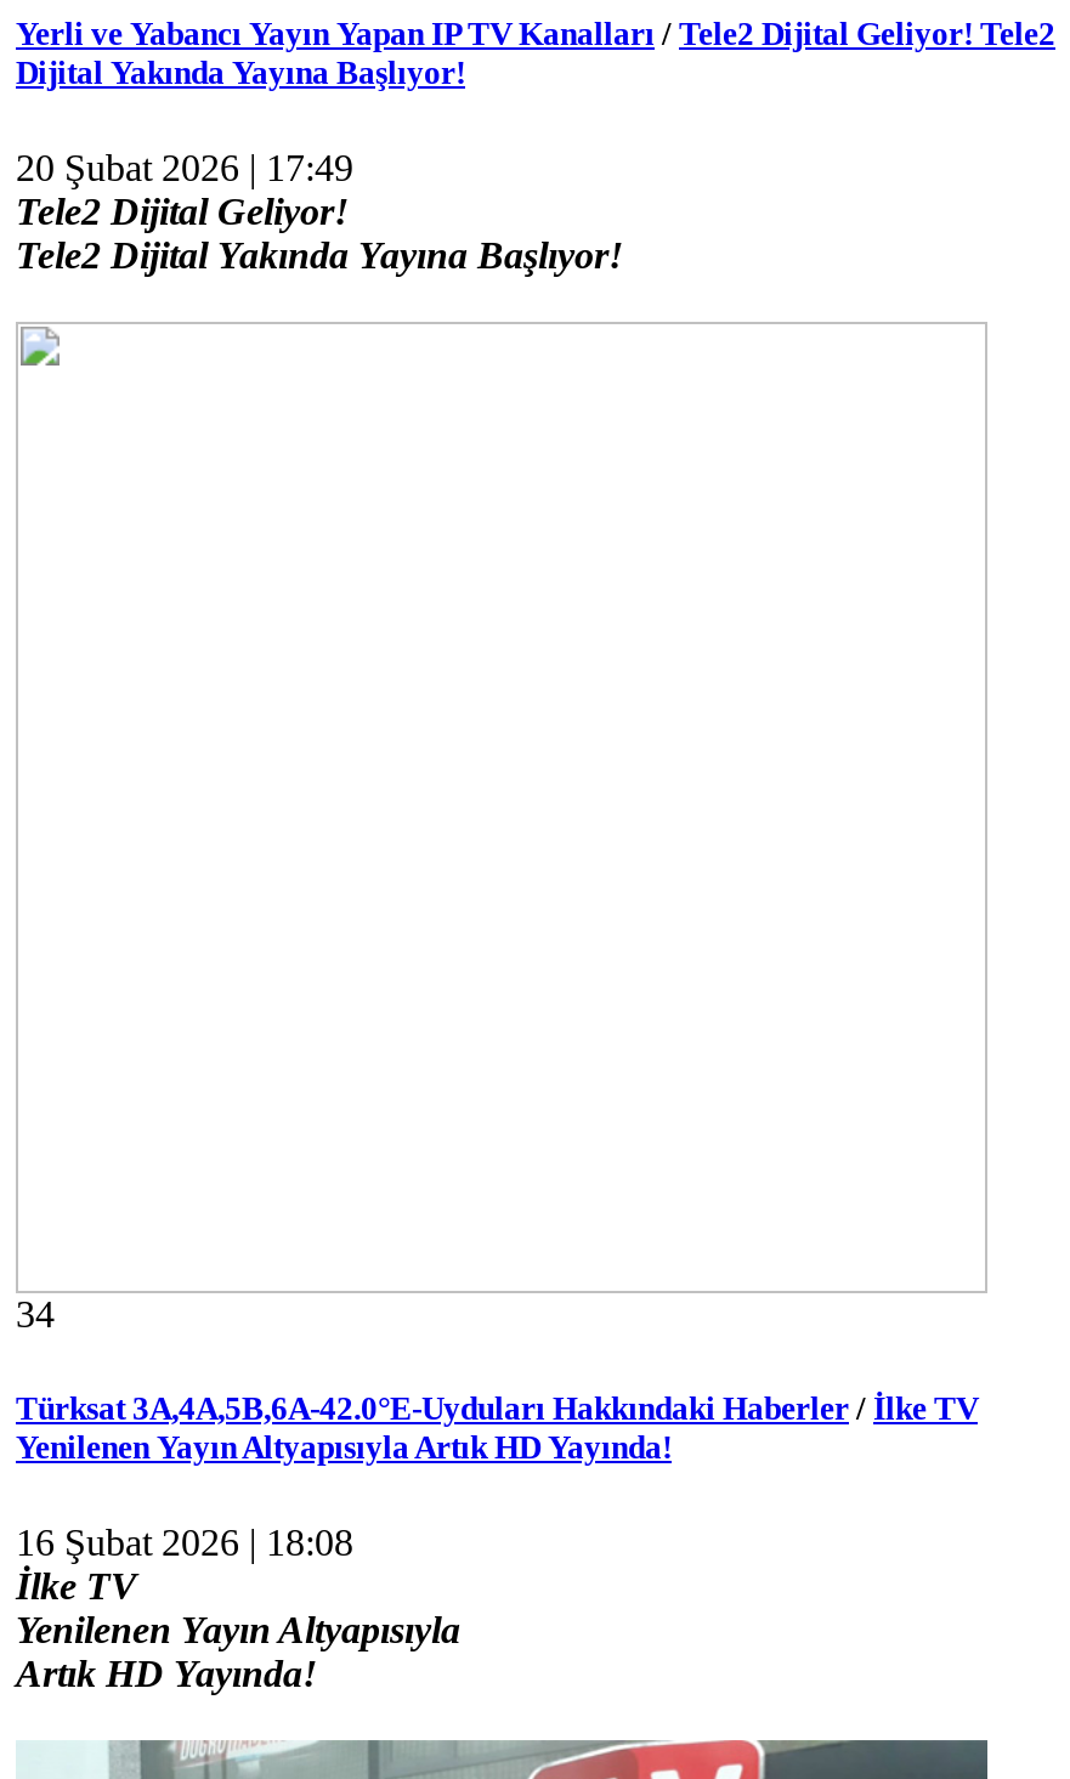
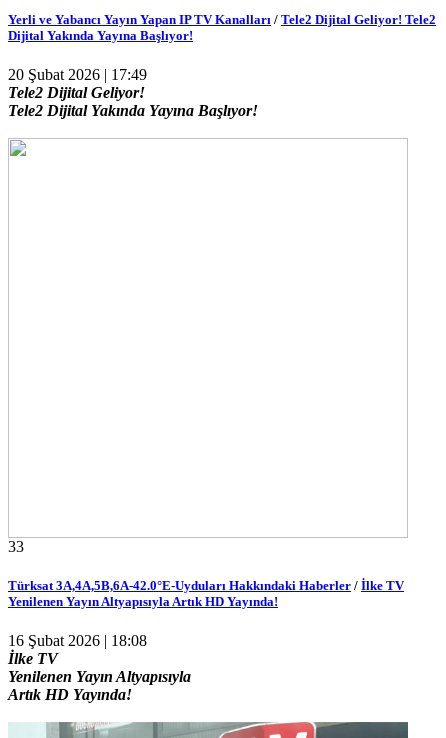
[16,1293,55,1334] 34 -> [8,538,24,555] 33

